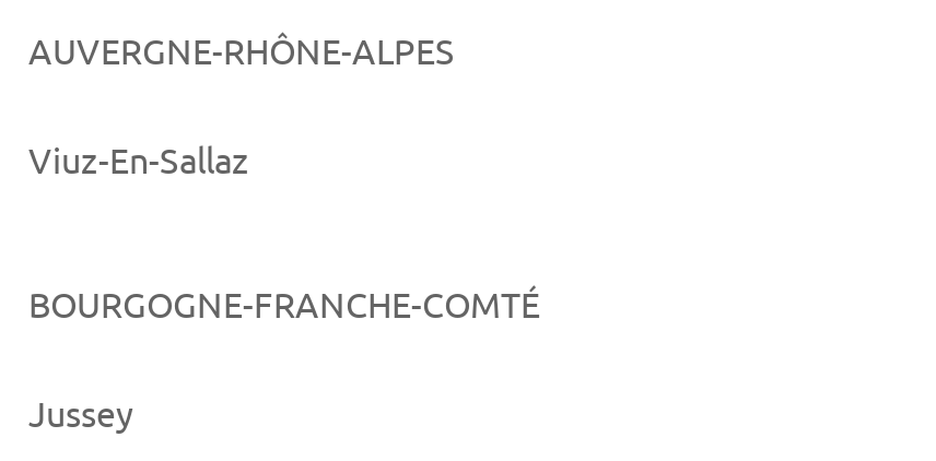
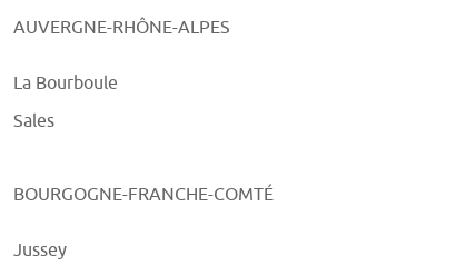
[28,142,249,185] Viuz-En-Sallaz -> [13,73,118,133] La Bourboule | Sales

